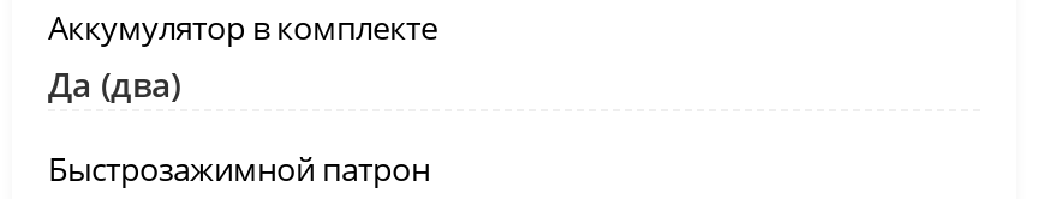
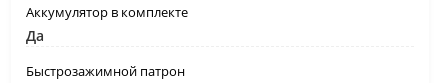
[48,62,180,107] Да (два) -> [26,26,44,45] Да

